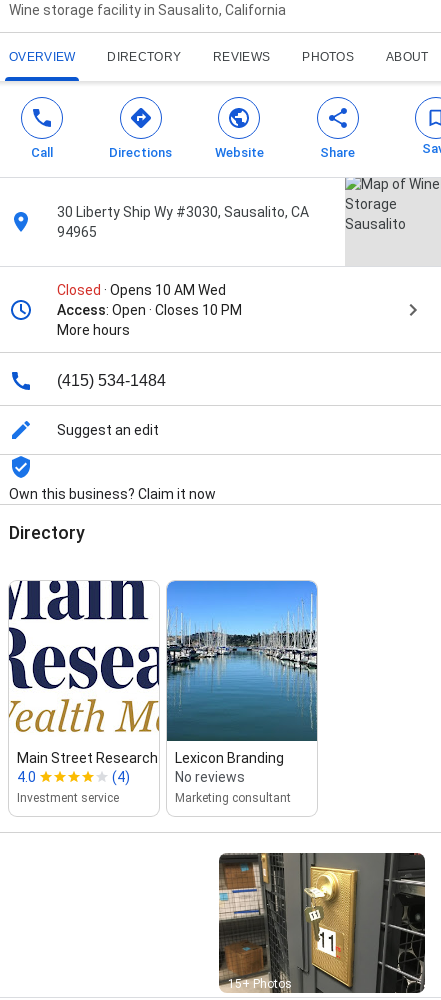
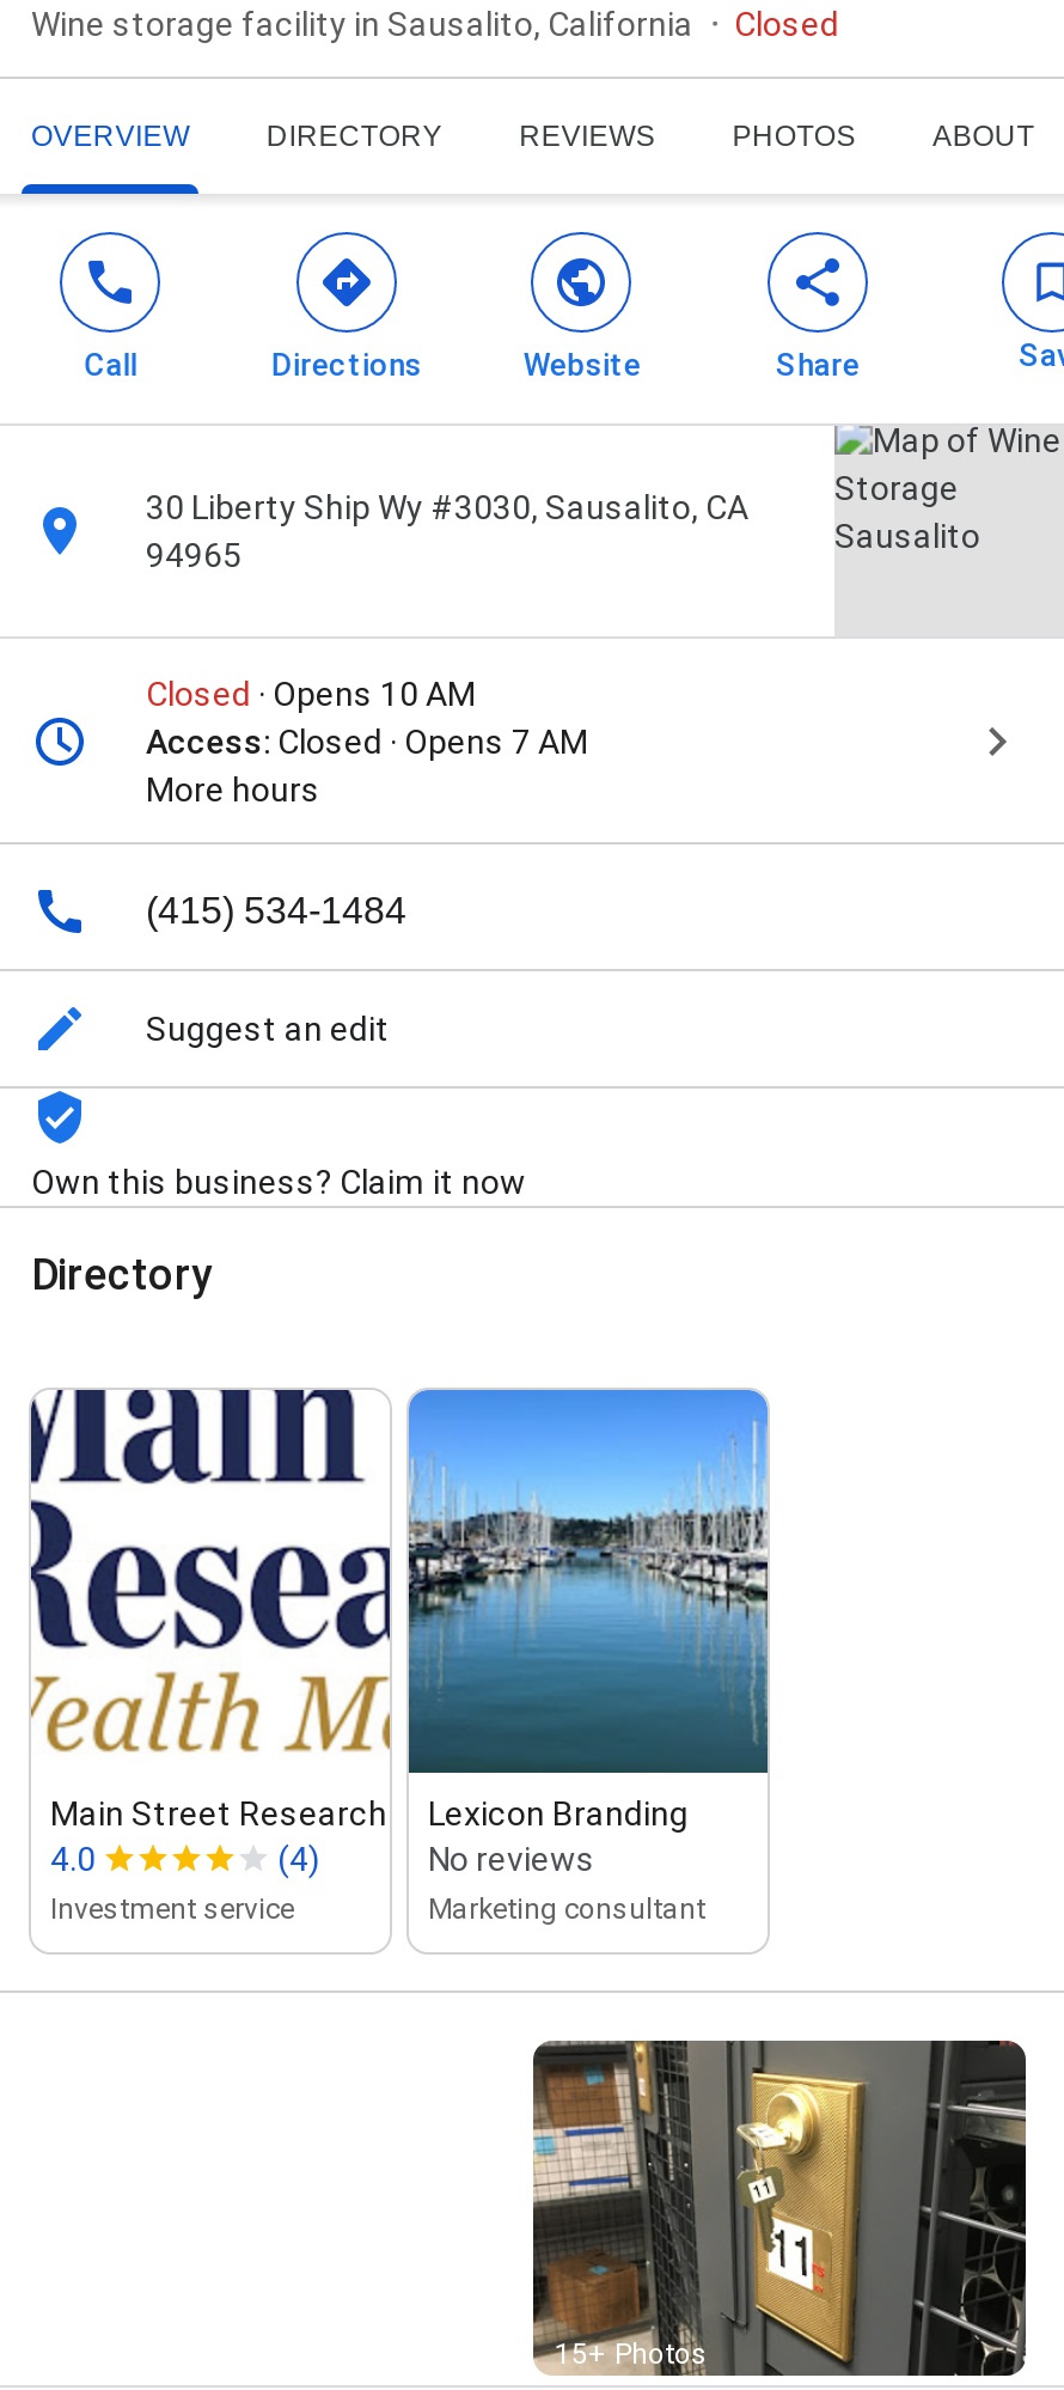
none -> [734,5,839,44] Closed
[57,282,242,318] Closed · Opens 10 AM Wed | Access: Open · Closes 10 PM -> [146,675,588,761] Closed · Opens 10 AM | Access: Closed · Opens 7 AM

